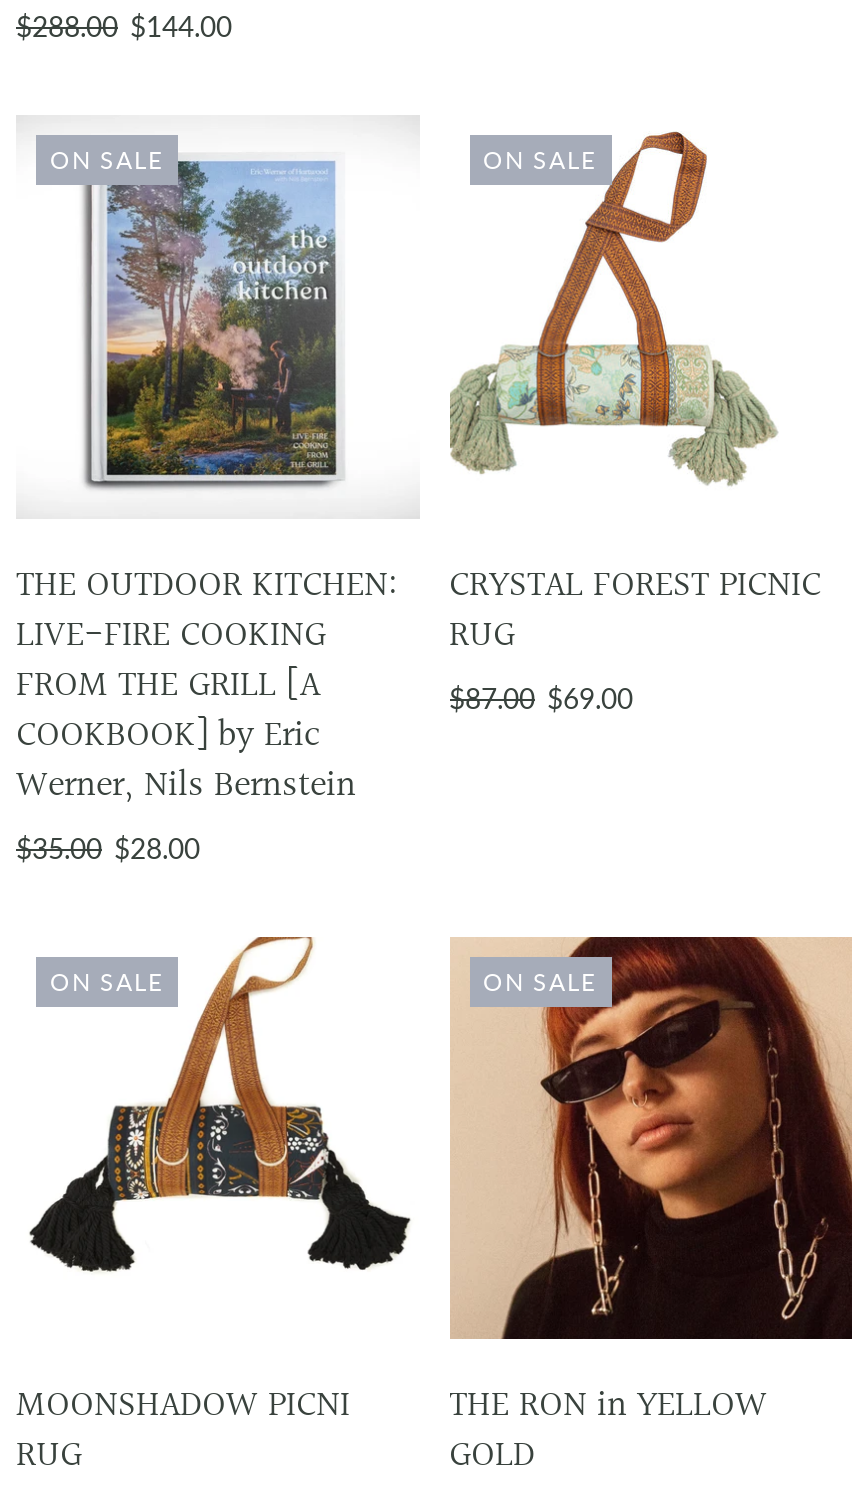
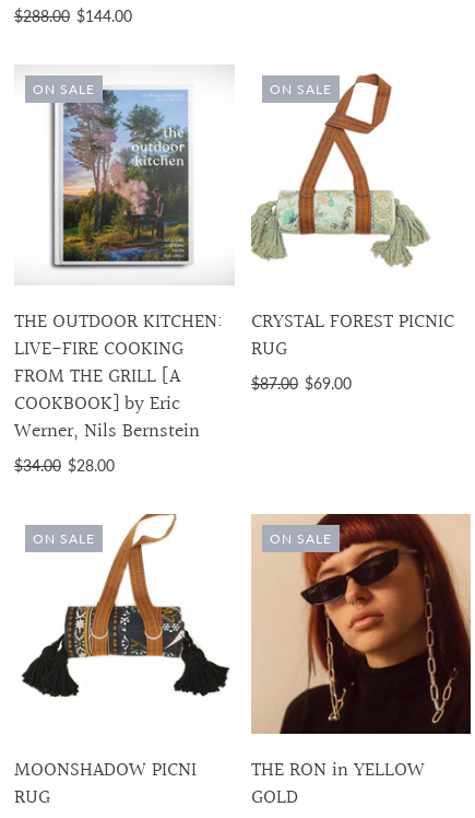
[16,830,200,864] $35.00 $28.00 -> [14,455,115,474] $34.00 $28.00

